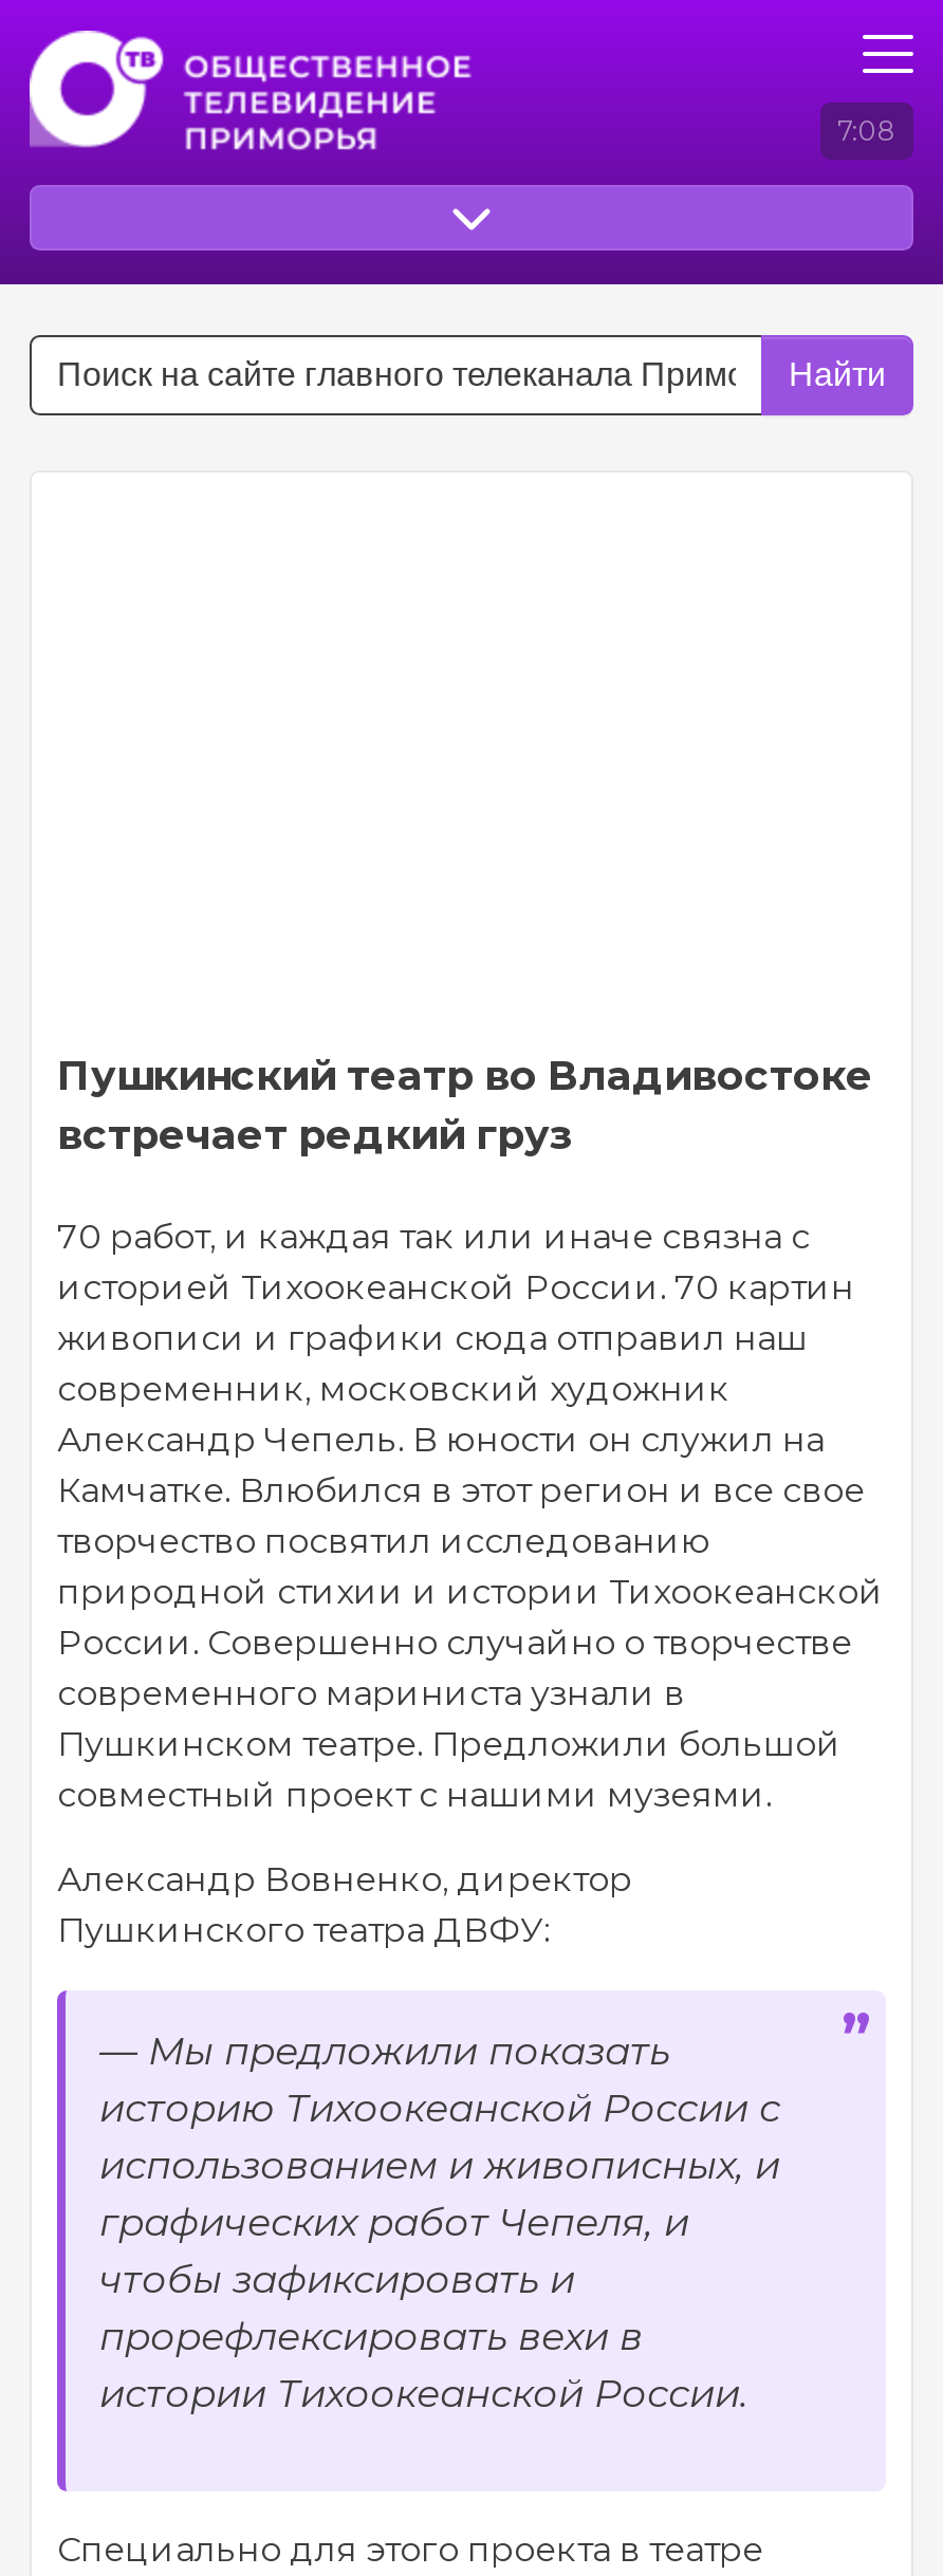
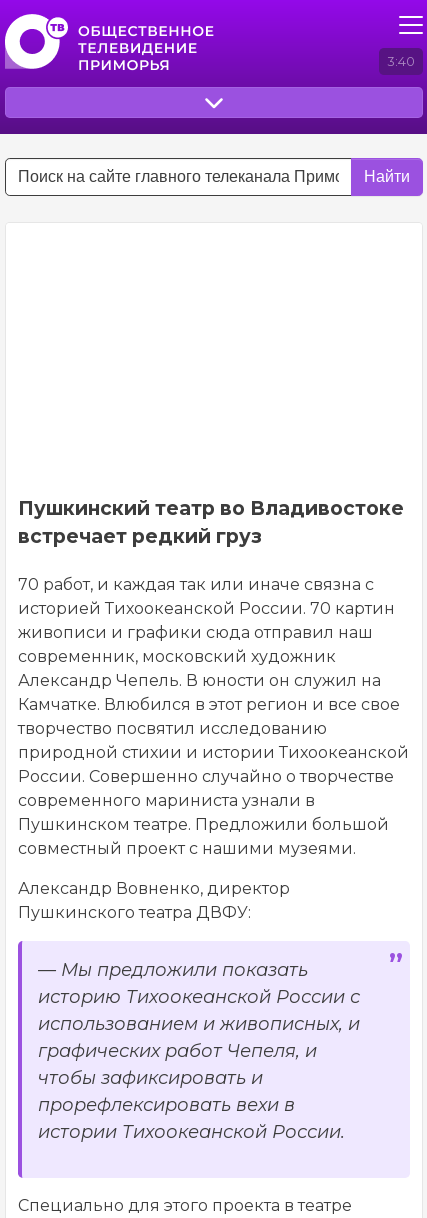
[837,115,896,147] 7:08 -> [387,54,415,69] 3:40

